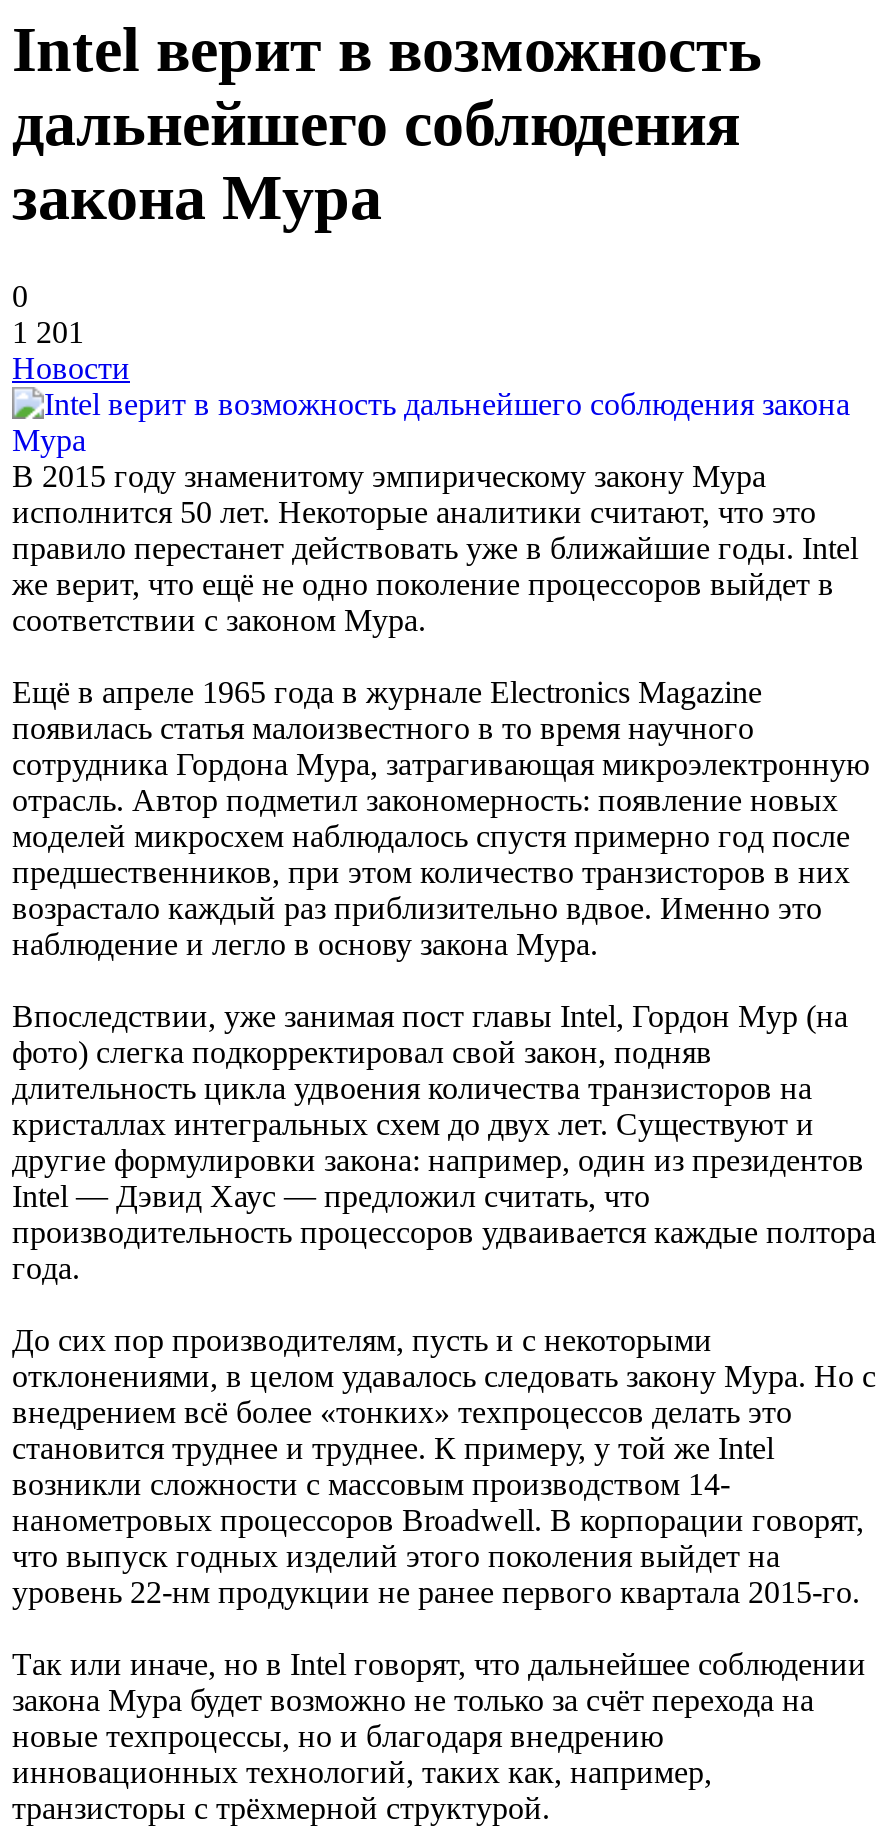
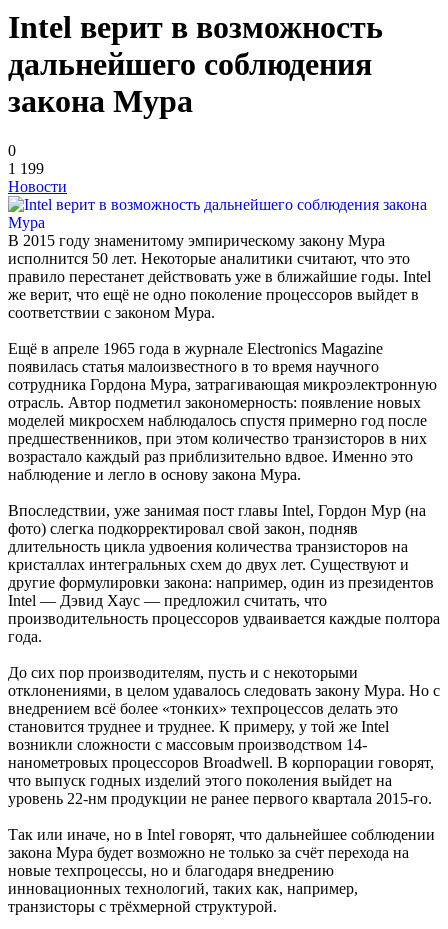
[12,315,84,349] 1 201 -> [8,160,44,177] 1 199

